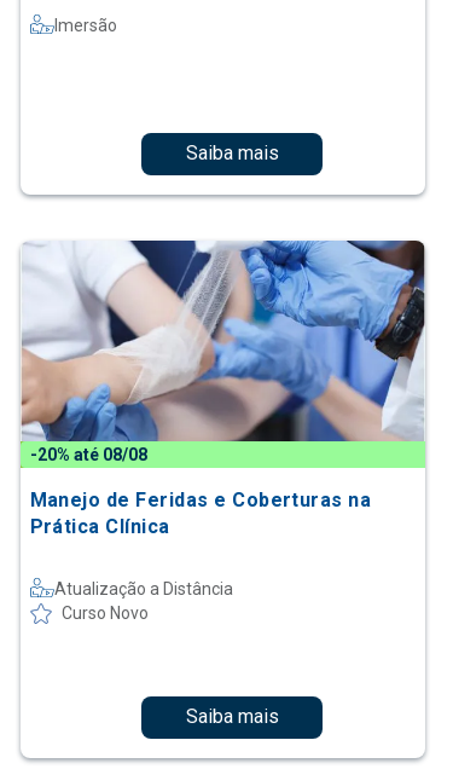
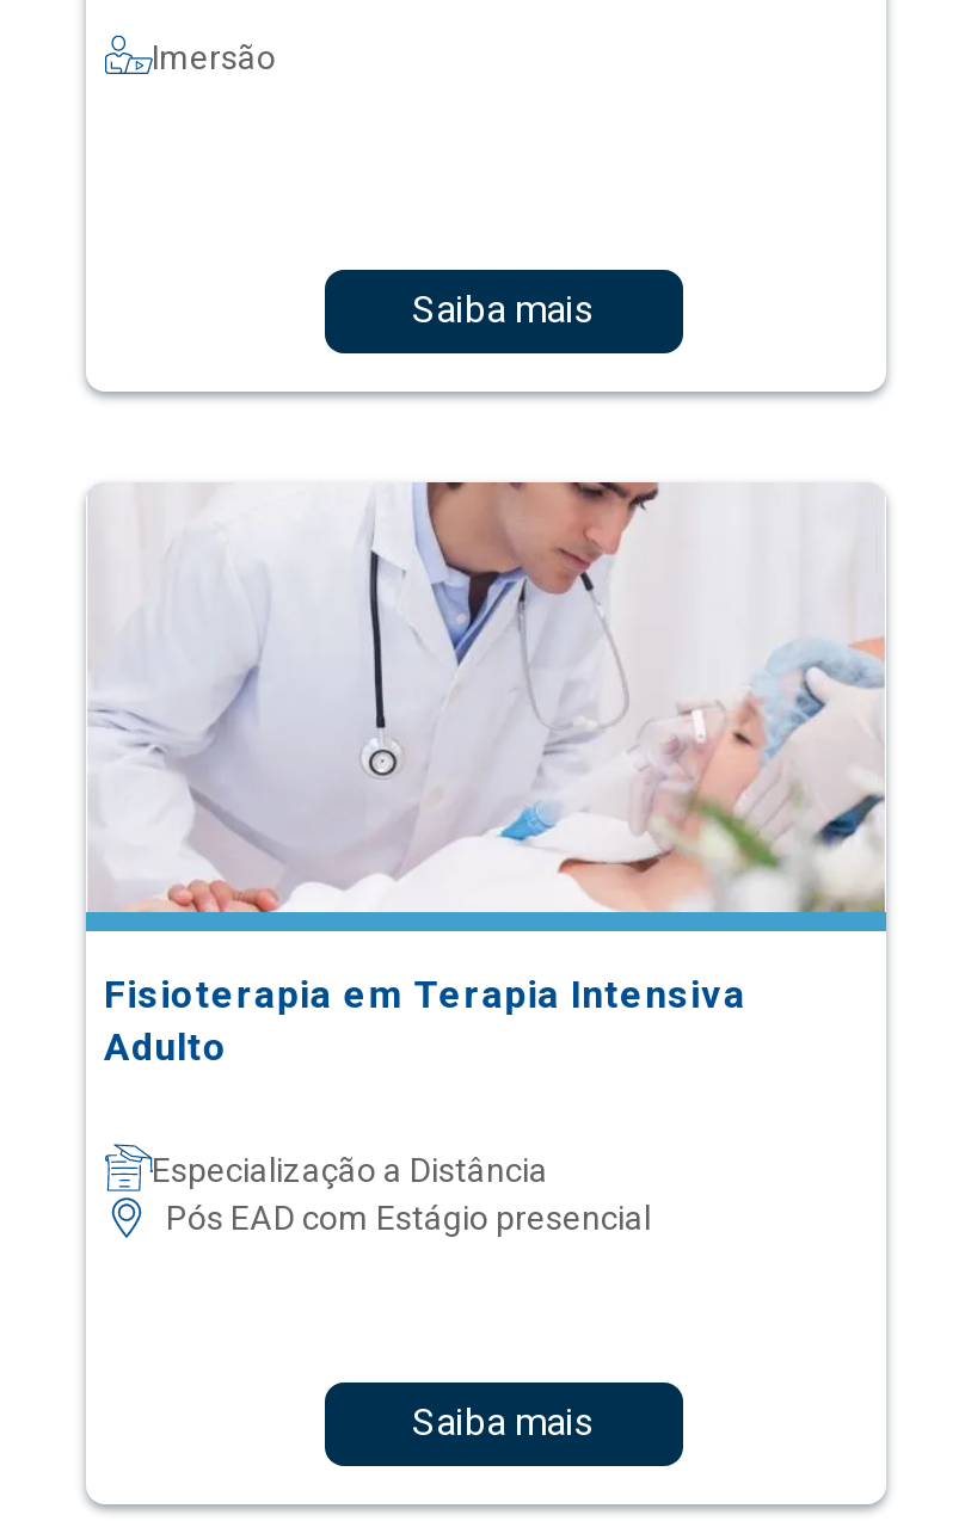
[21,239,426,622] [image] | -20% até 08/08 | Manejo de Feridas e Coberturas na | Prática Clínica | Atualização a Distância | Curso Novo -> [88,480,886,1236] [image] | Fisioterapia em Terapia Intensiva | Adulto | Especialização a Distância | Pós EAD com Estágio presencial

